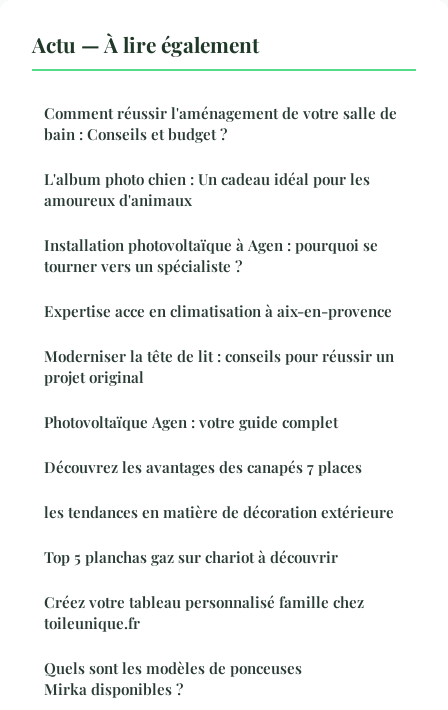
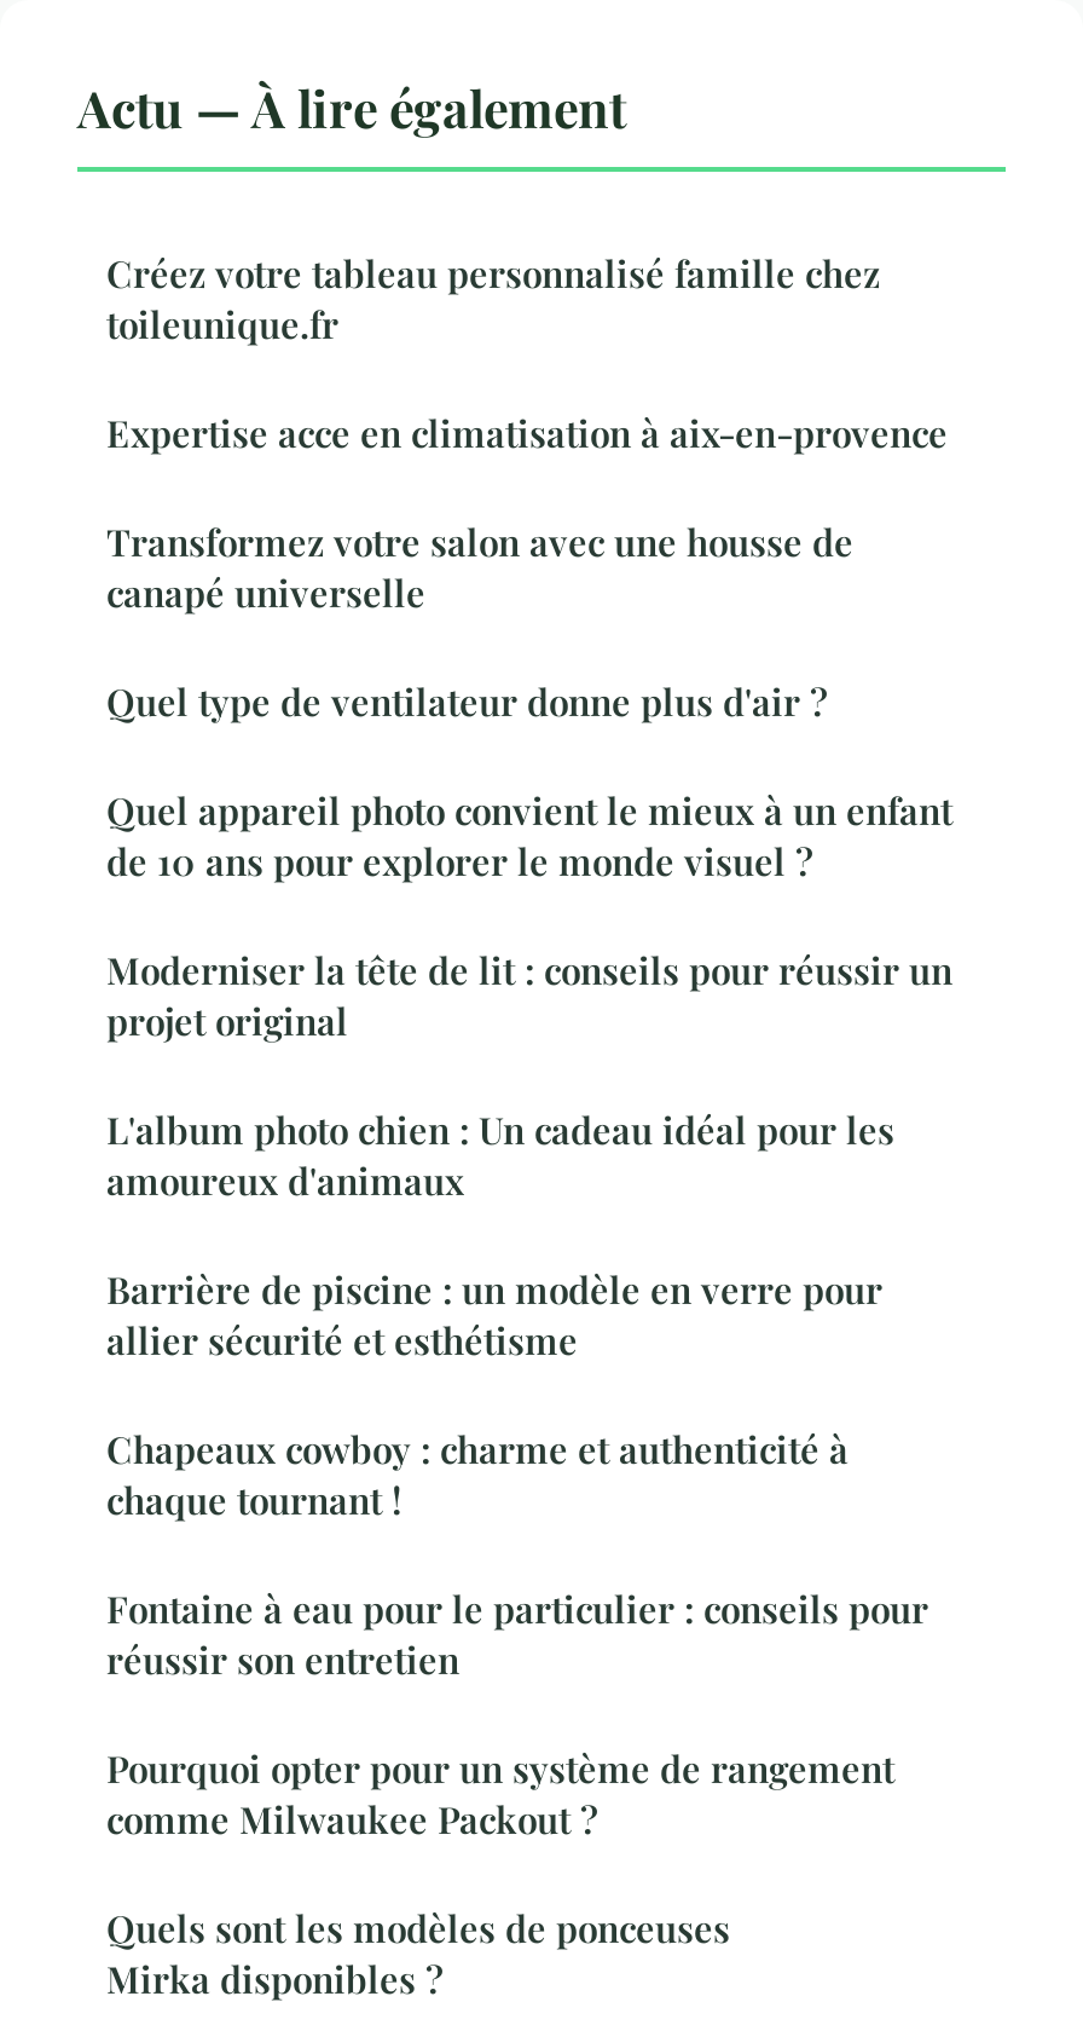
[44,103,397,144] Comment réussir l'aménagement de votre salle de | bain : Conseils et budget ? -> [106,517,952,885] Transformez votre salon avec une housse de | canapé universelle | Quel type de ventilateur donne plus d'air ? | Quel appareil photo convient le mieux à un enfant | de 10 ans pour explorer le monde visuel ?
moved [44,169,370,210] -> [106,1105,894,1204]: L'album photo chien : Un cadeau idéal pour les | amoureux d'animaux
[44,235,394,567] Installation photovoltaïque à Agen : pourquoi se | tourner vers un spécialiste ? | Photovoltaïque Agen : votre guide complet | Découvrez les avantages des canapés 7 places | les tendances en matière de décoration extérieure | Top 5 planchas gaz sur chariot à découvrir -> [106,1265,928,1843] Barrière de piscine : un modèle en verre pour | allier sécurité et esthétisme | Chapeaux cowboy : charme et authenticité à | chaque tournant ! | Fontaine à eau pour le particulier : conseils pour | réussir son entretien | Pourquoi opter pour un système de rangement | comme Milwaukee Packout ?
moved [44,301,394,387] -> [106,408,952,1044]: Expertise acce en climatisation à aix-en-provence | Moderniser la tête de lit : conseils pour réussir un | projet original
moved [44,592,364,633] -> [106,248,880,348]: Créez votre tableau personnalisé famille chez | toileunique.fr

